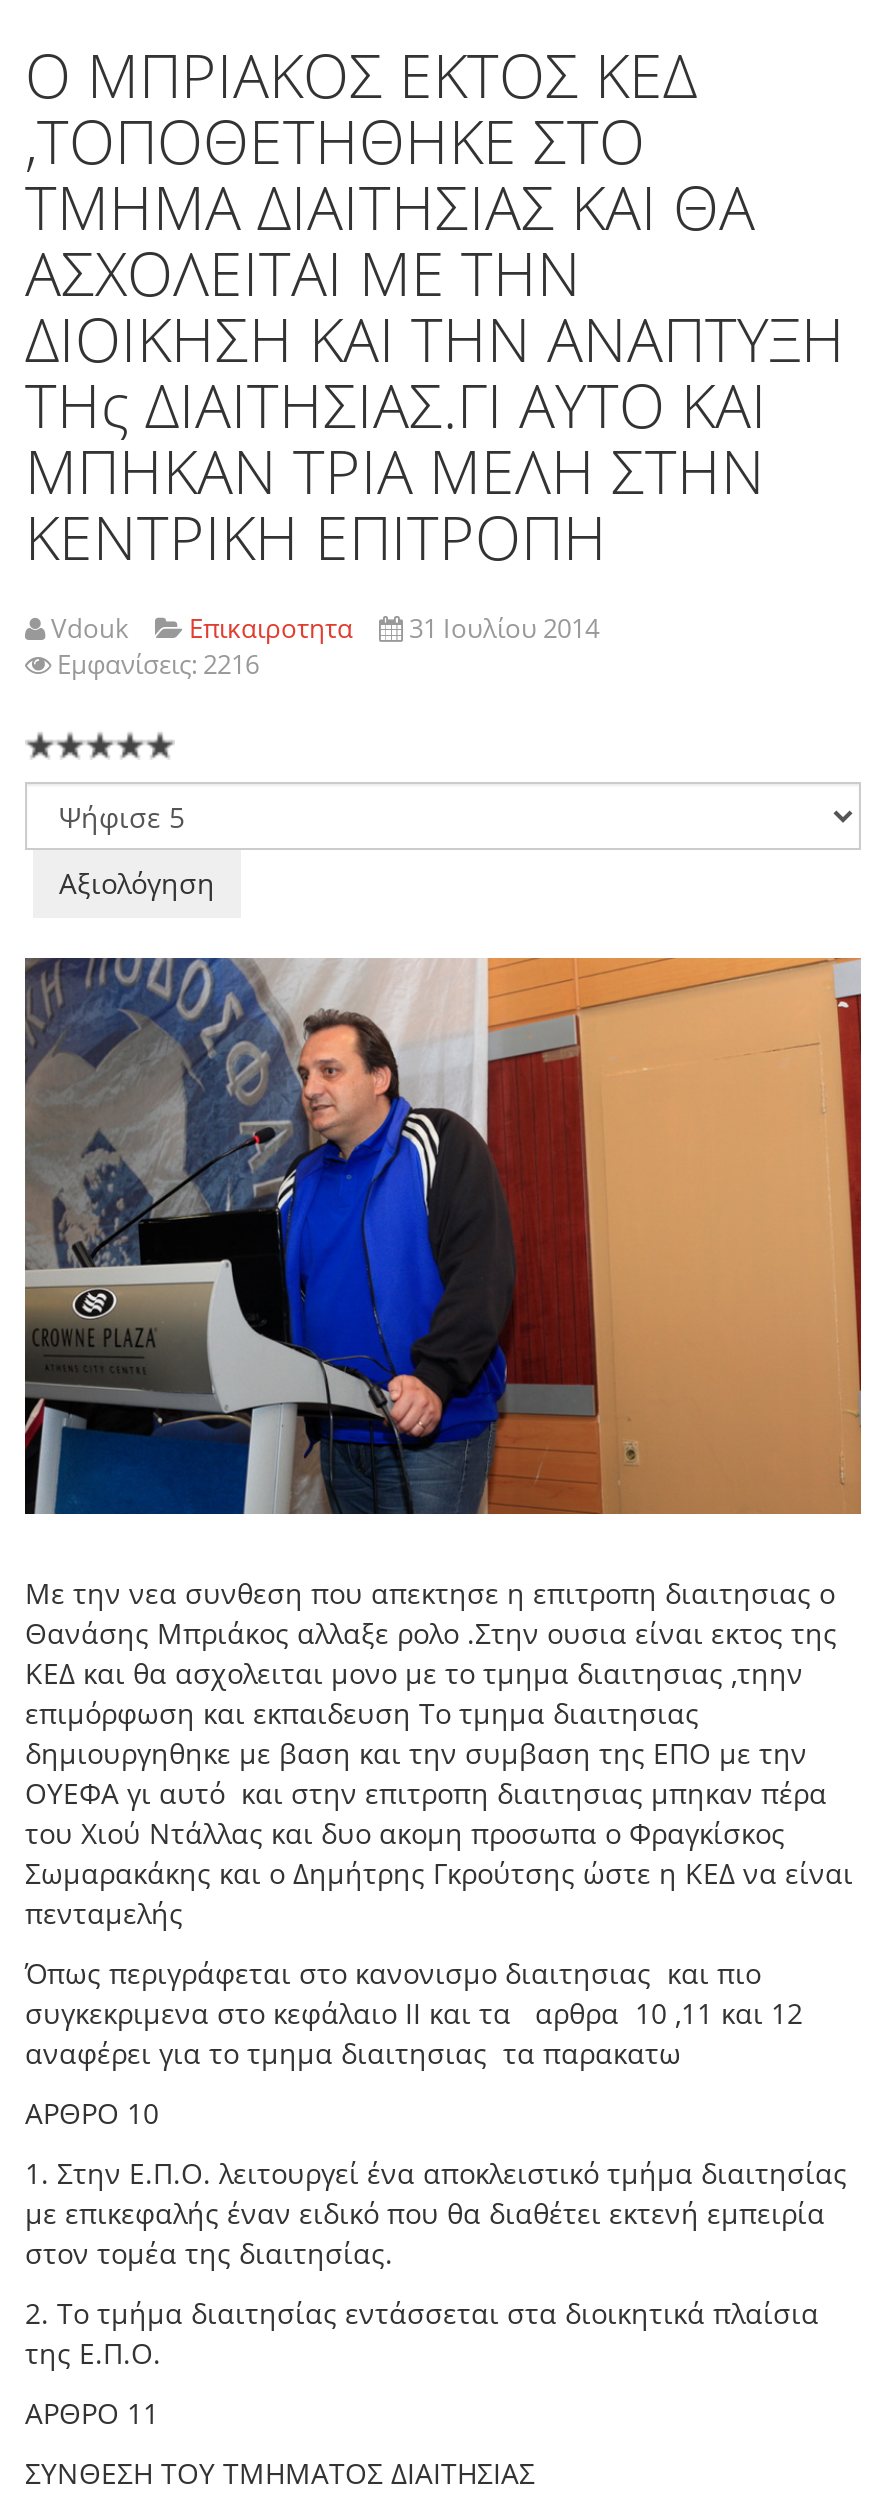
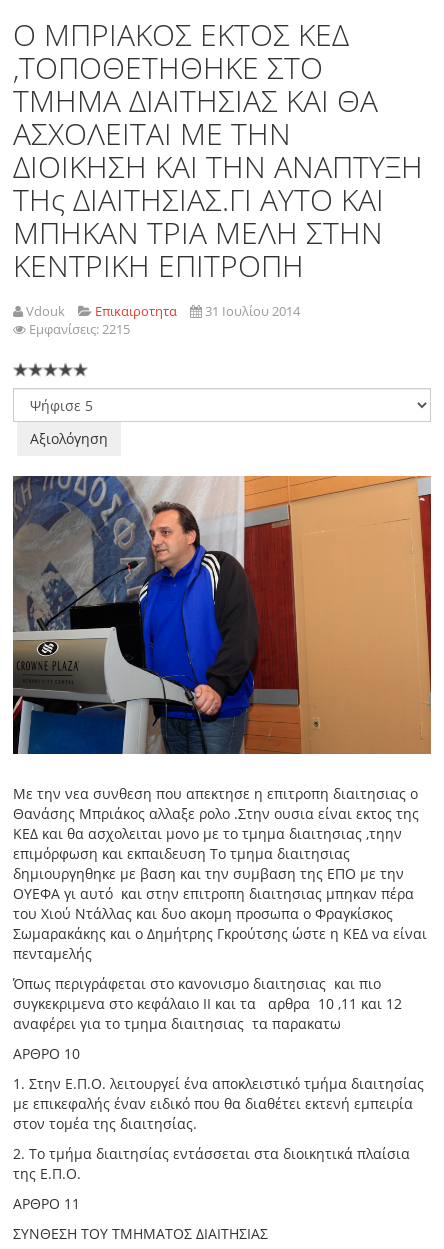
[57,646,259,682] Εμφανίσεις: 2216 -> [29,320,130,338] Εμφανίσεις: 2215

